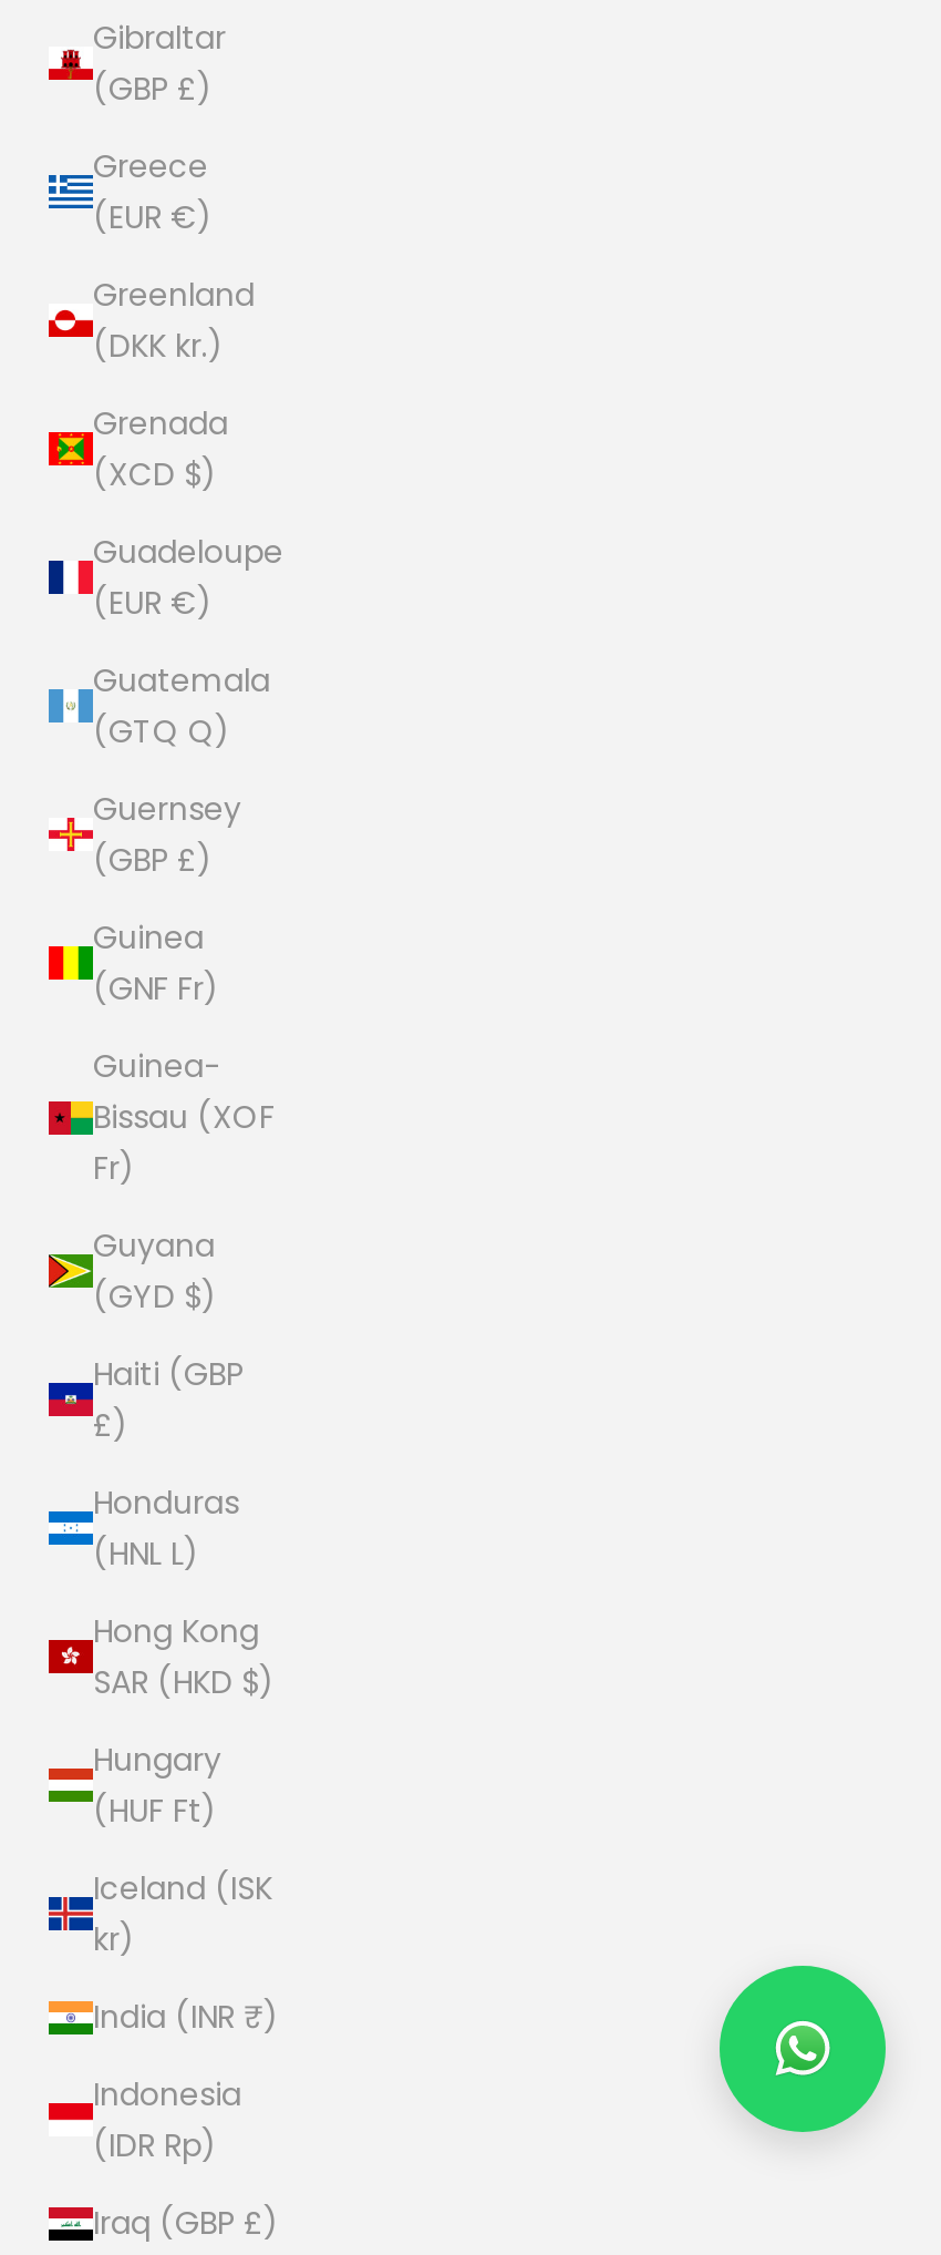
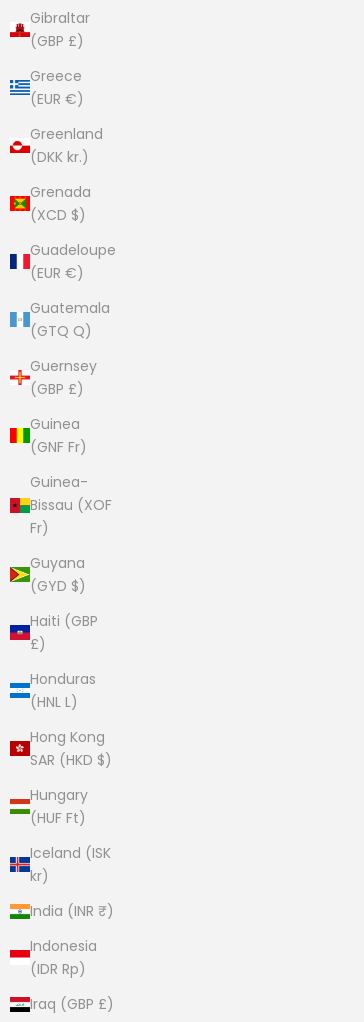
[715,1964,890,2136] [image] -> none

